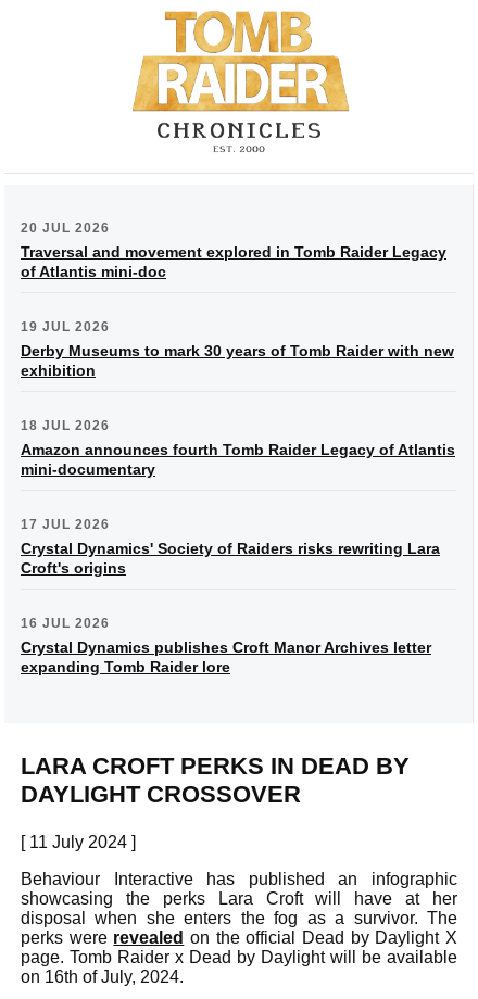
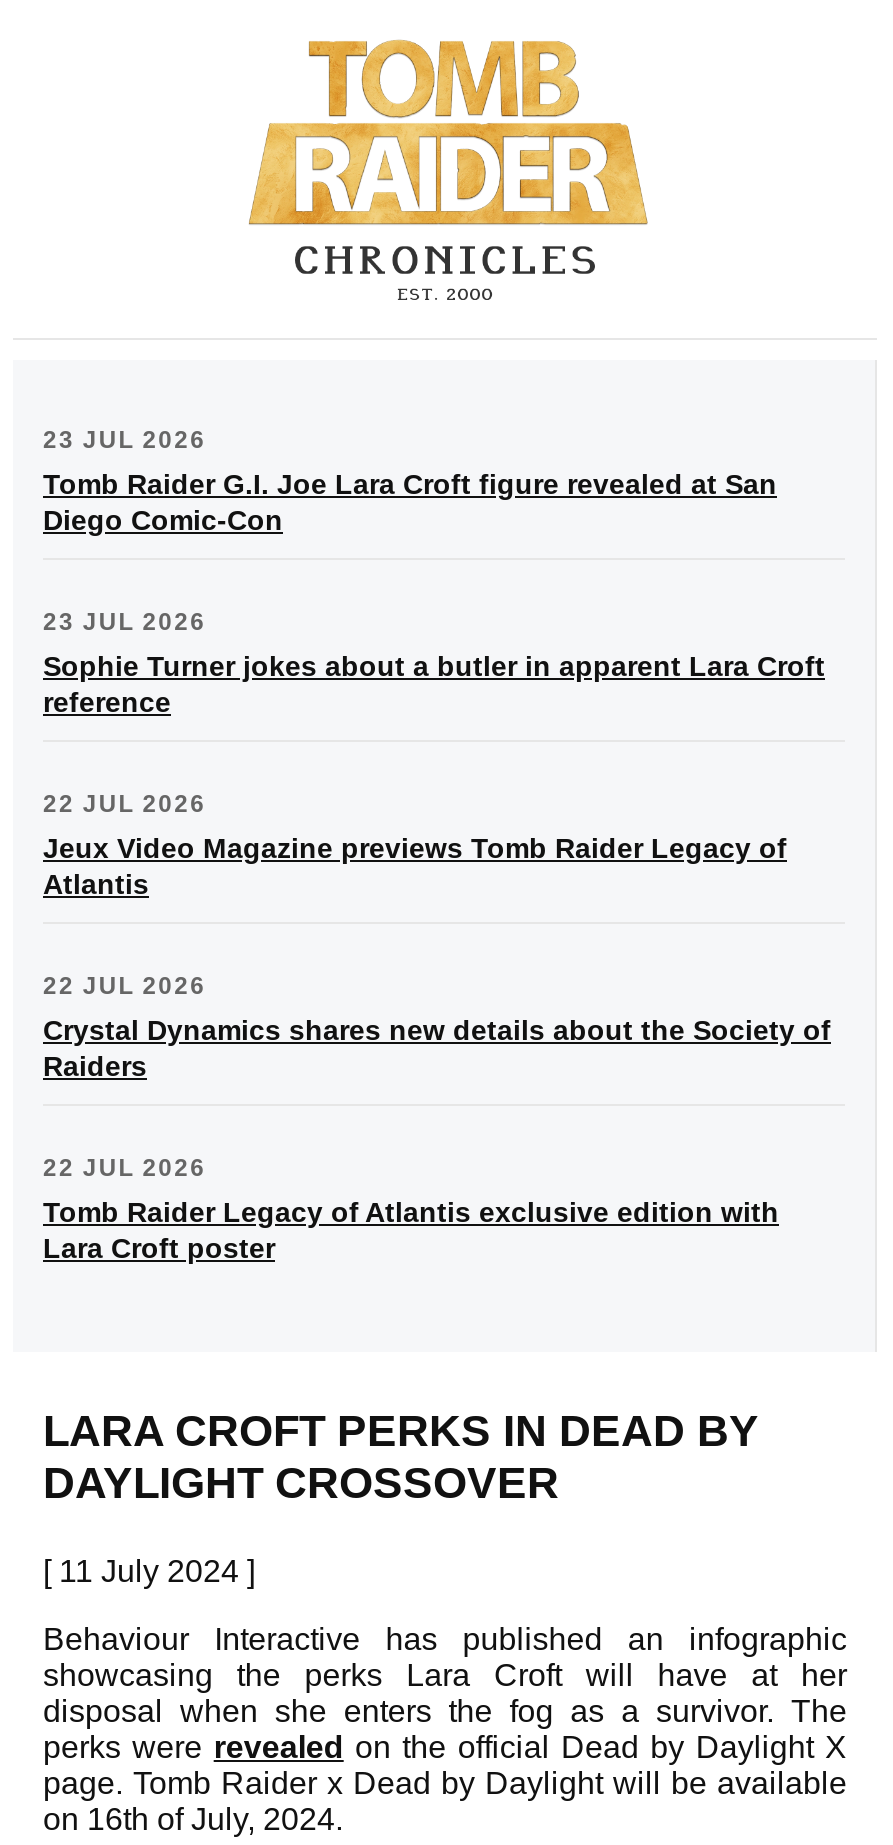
[21,220,446,280] 20 JUL 2026 | Traversal and movement explored in Tomb Raider Legacy | of Atlantis mini-doc -> [43,426,777,536] 23 JUL 2026 | Tomb Raider G.I. Joe Lara Croft figure revealed at San | Diego Comic-Con
[21,319,454,379] 19 JUL 2026 | Derby Museums to mark 30 years of Tomb Raider with new | exhibition -> [43,608,825,718] 23 JUL 2026 | Sophie Turner jokes about a butler in apparent Lara Croft | reference
[21,418,455,478] 18 JUL 2026 | Amazon announces fourth Tomb Raider Legacy of Atlantis | mini-documentary -> [43,790,787,900] 22 JUL 2026 | Jeux Video Magazine previews Tomb Raider Legacy of | Atlantis
[21,517,440,576] 17 JUL 2026 | Crystal Dynamics' Society of Raiders risks rewriting Lara | Croft's origins -> [43,972,831,1082] 22 JUL 2026 | Crystal Dynamics shares new details about the Society of | Raiders
[21,615,431,675] 16 JUL 2026 | Crystal Dynamics publishes Croft Manor Archives letter | expanding Tomb Raider lore -> [43,1154,779,1264] 22 JUL 2026 | Tomb Raider Legacy of Atlantis exclusive edition with | Lara Croft poster

